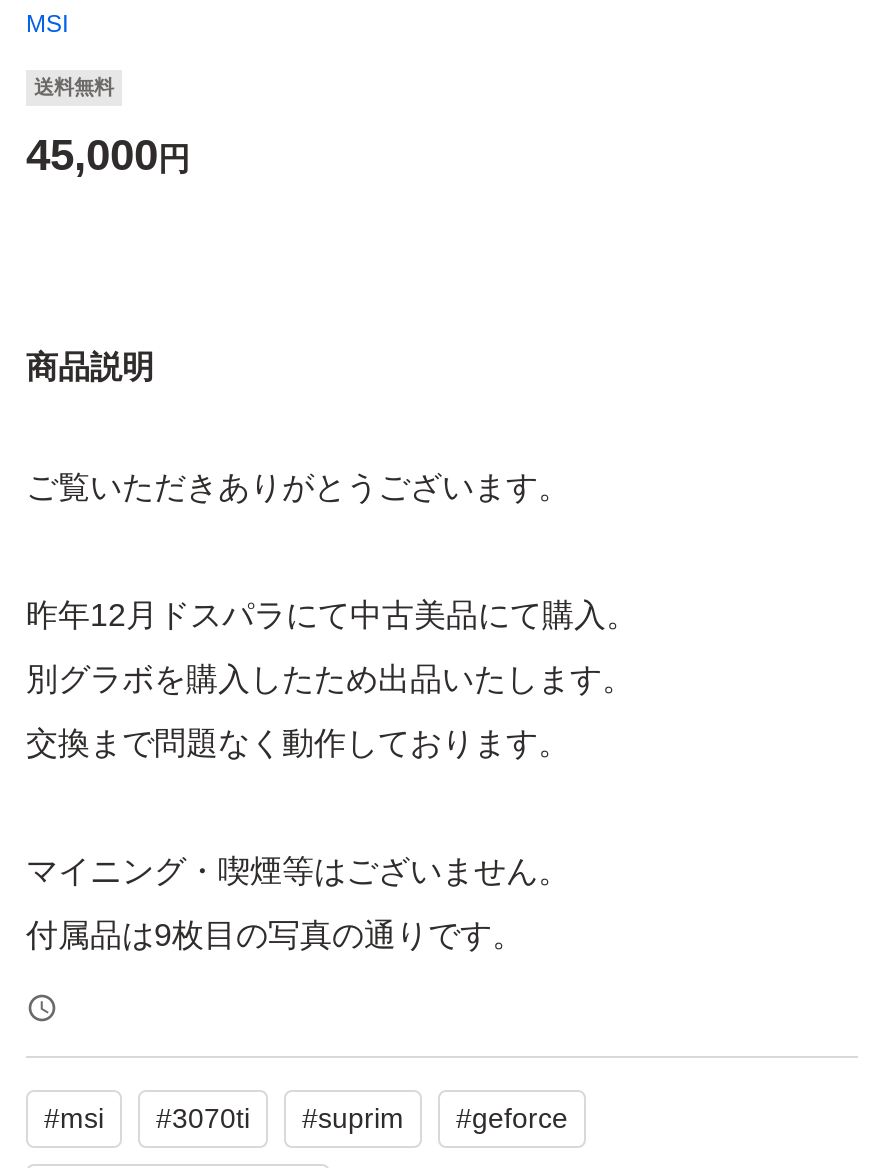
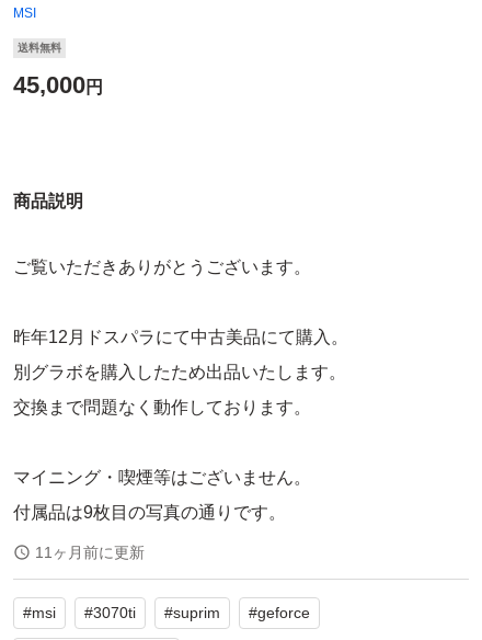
none -> [35,544,145,562] 11ヶ月前に更新

